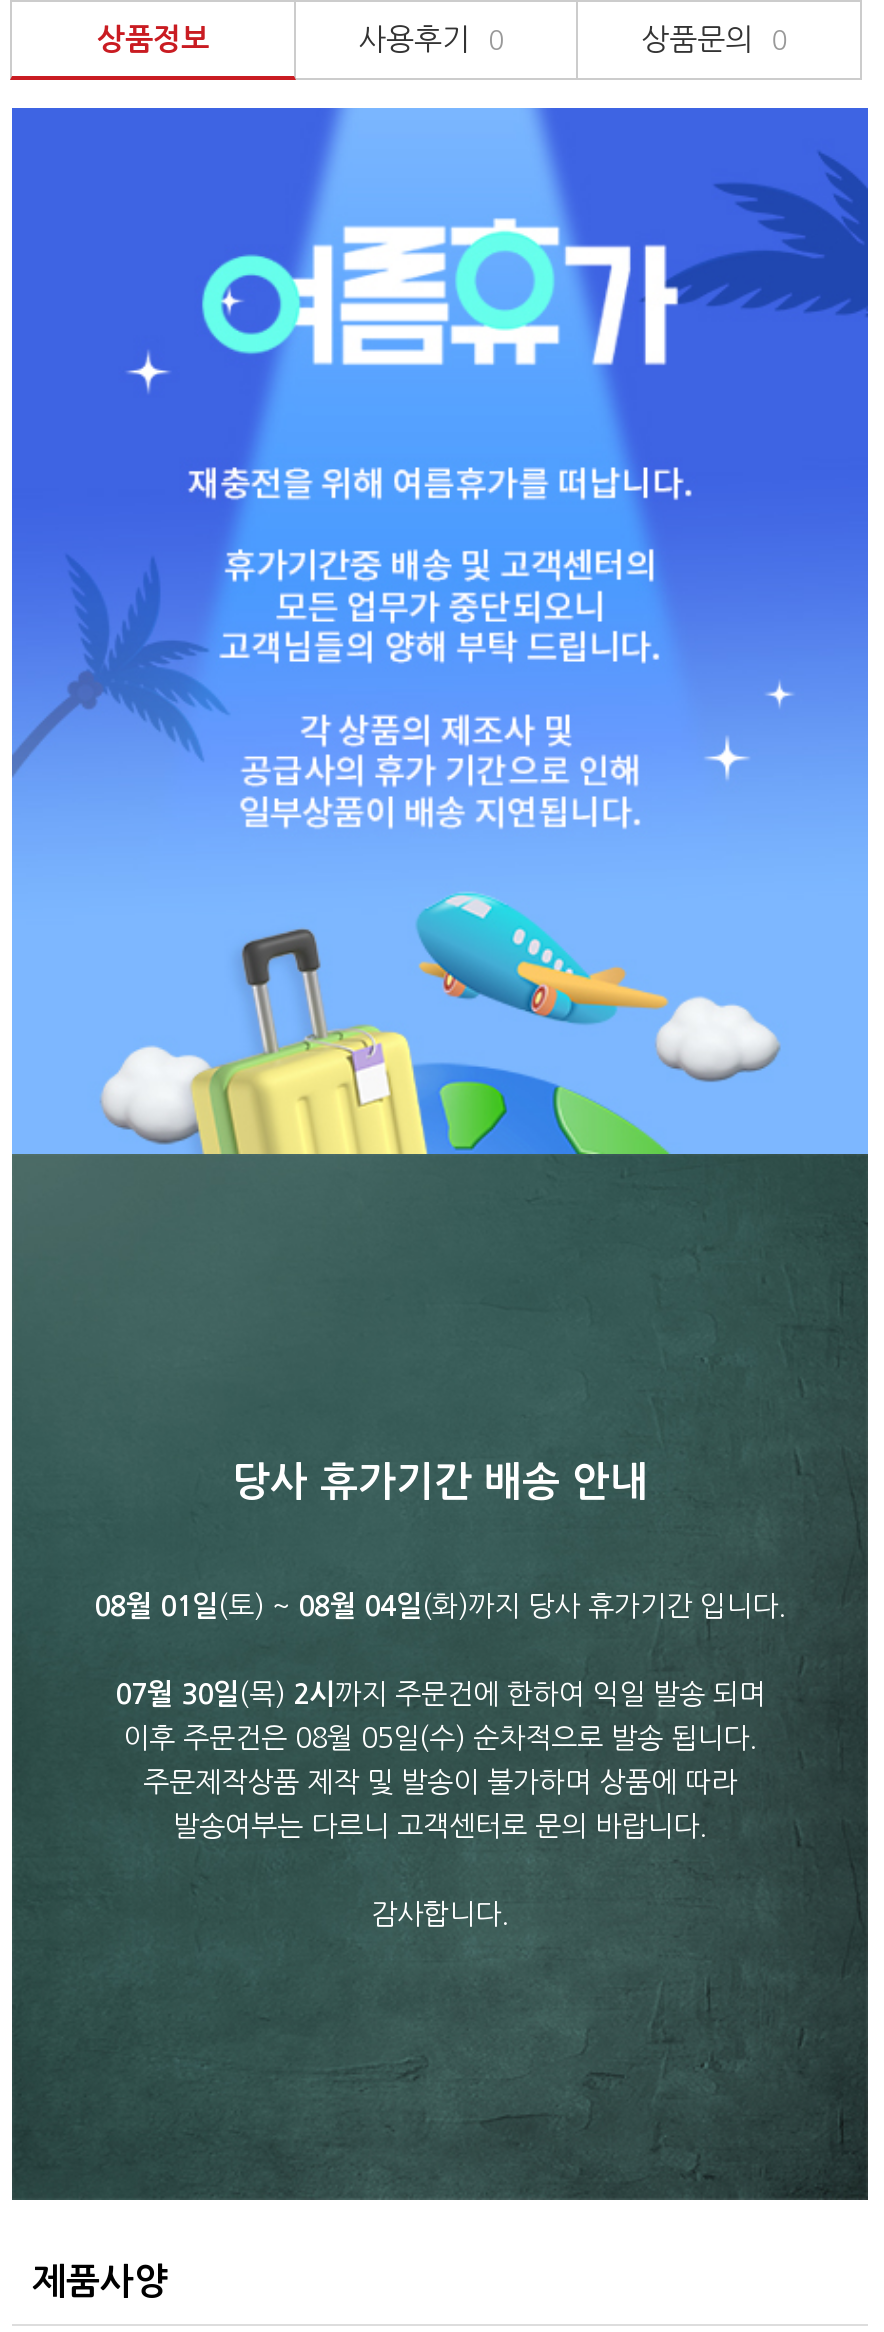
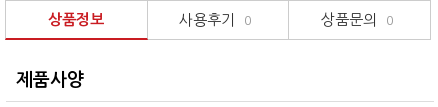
[10,106,870,2202] [image] | 당사 휴가기간 배송 안내 | 08월 01일 (토) ~ 08월 04일 (화)까지 당사 휴가기간 입니다. | 07월 30일 (목) 2시까지 주문건에 한하여 익일 발송 되며 | 이후 주문건은 08월 05일(수) 순차적으로 발송 됩니다. | 주문제작상품 제작 및 발송이 불가하며 상품에 따라 | 발송여부는 다르니 고객센터로 문의 바랍니다. | 감사합니다. -> none

